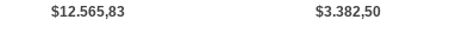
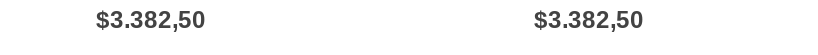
[51,3,124,20] $12.565,83 -> [96,6,206,34] $3.382,50

